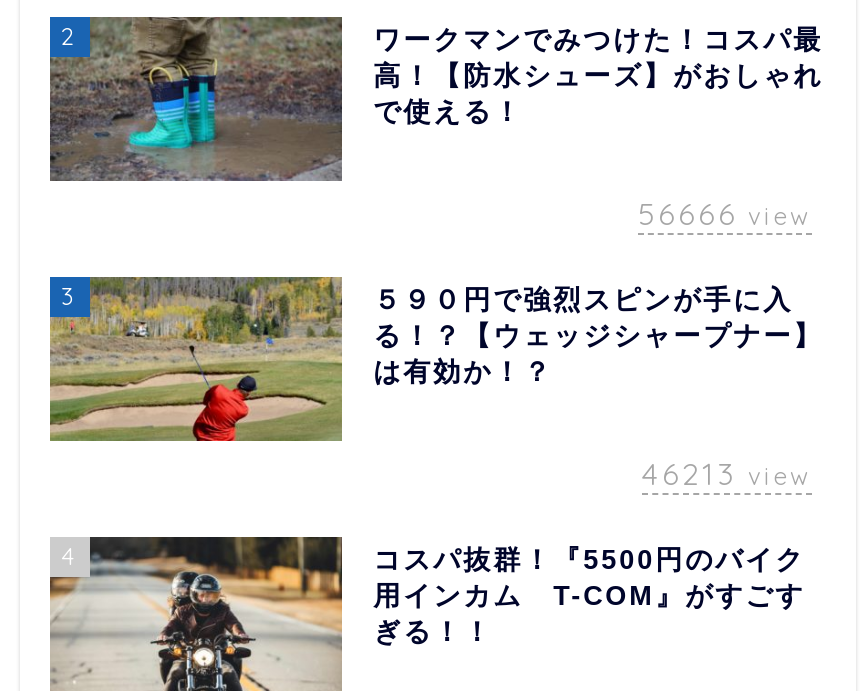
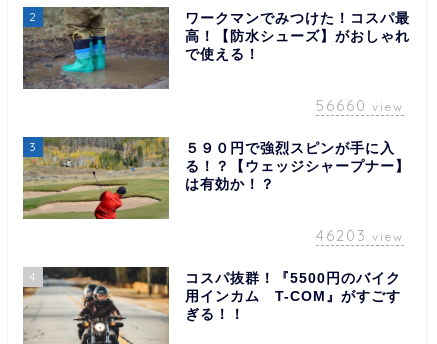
[638,196,812,234] 56666 view -> [316,96,404,115] 56660 view
[642,455,812,493] 46213 view -> [316,226,404,245] 46203 view

